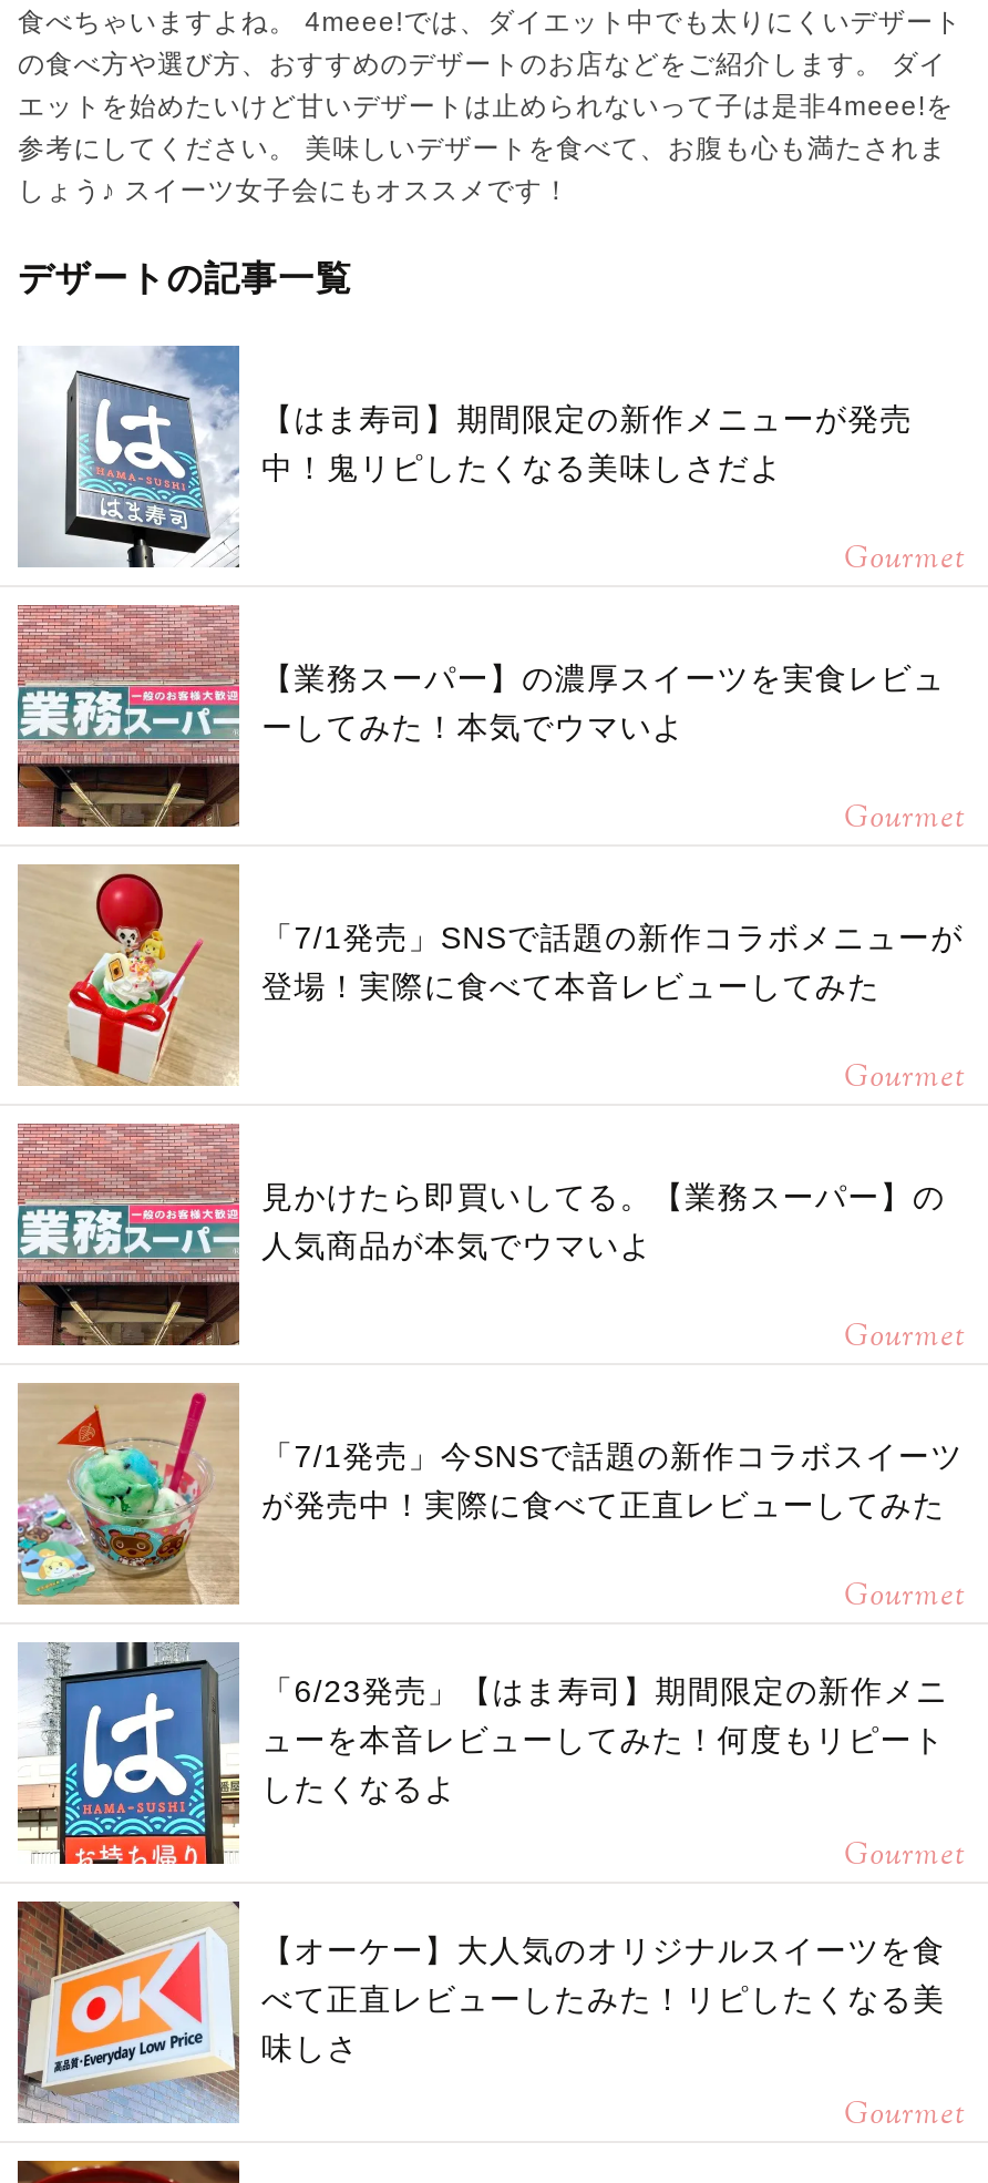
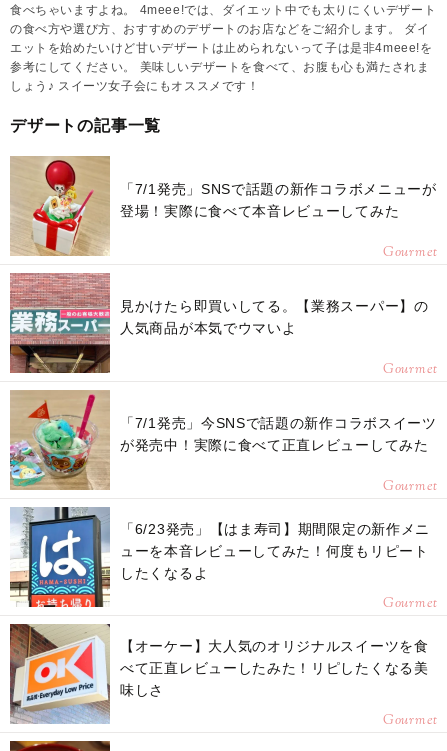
[18,344,966,842] [image] | 【はま寿司】期間限定の新作メニューが発売 | 中！鬼リピしたくなる美味しさだよ | Gourmet | 【業務スーパー】の濃厚スイーツを実食レビュ | ーしてみた！本気でウマいよ | Gourmet -> none

